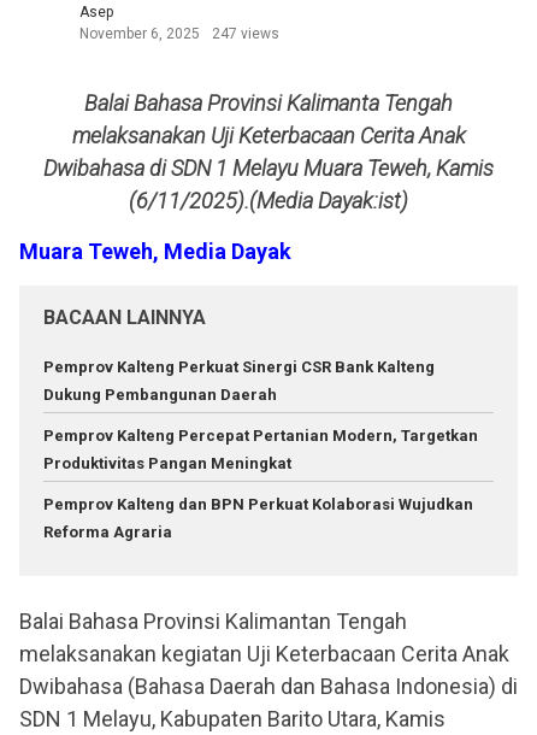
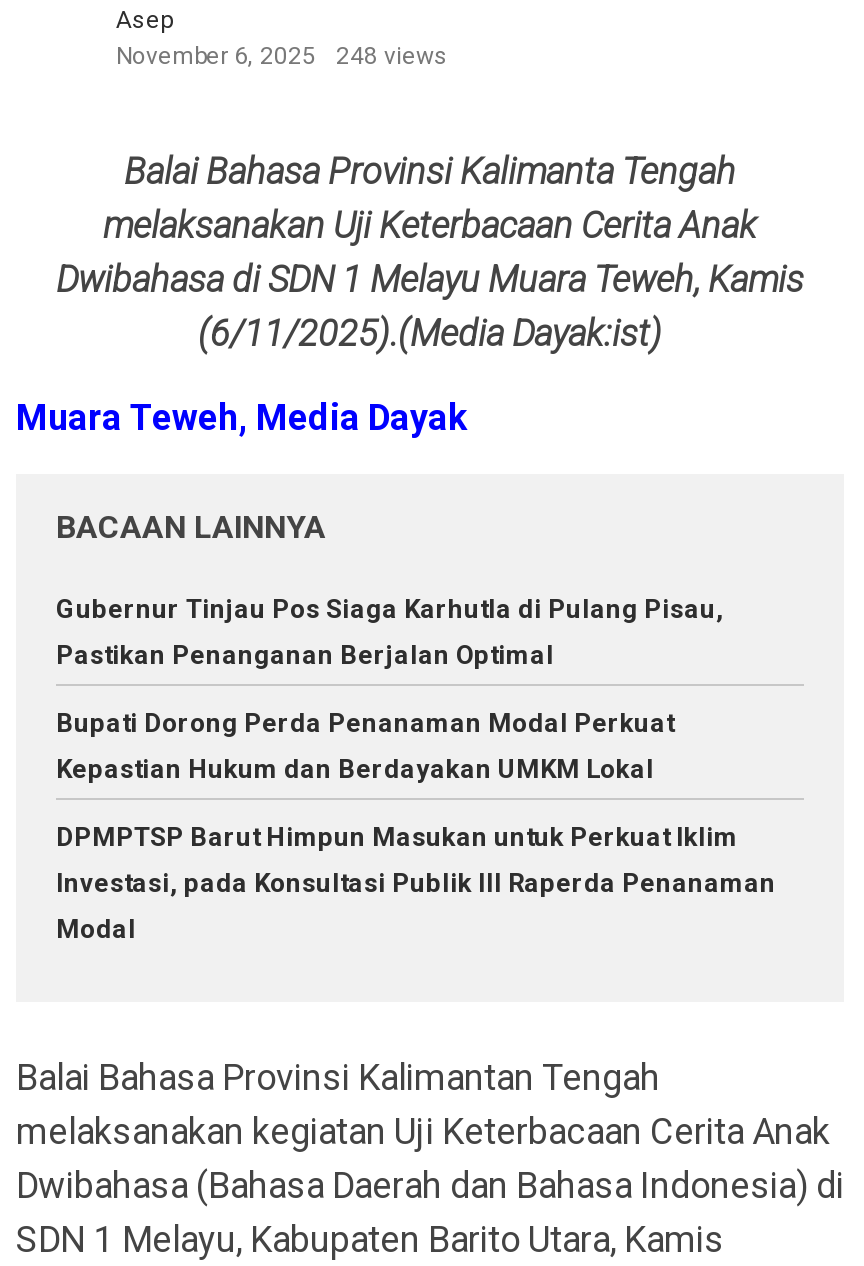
[79,25,279,42] November 6, 2025 247 views -> [116,42,448,70] November 6, 2025 248 views
[43,358,478,541] Pemprov Kalteng Perkuat Sinergi CSR Bank Kalteng | Dukung Pembangunan Daerah | Pemprov Kalteng Percepat Pertanian Modern, Targetkan | Produktivitas Pangan Meningkat | Pemprov Kalteng dan BPN Perkuat Kolaborasi Wujudkan | Reforma Agraria -> [56,594,776,944] Gubernur Tinjau Pos Siaga Karhutla di Pulang Pisau, | Pastikan Penanganan Berjalan Optimal | Bupati Dorong Perda Penanaman Modal Perkuat | Kepastian Hukum dan Berdayakan UMKM Lokal | DPMPTSP Barut Himpun Masukan untuk Perkuat Iklim | Investasi, pada Konsultasi Publik III Raperda Penanaman | Modal

